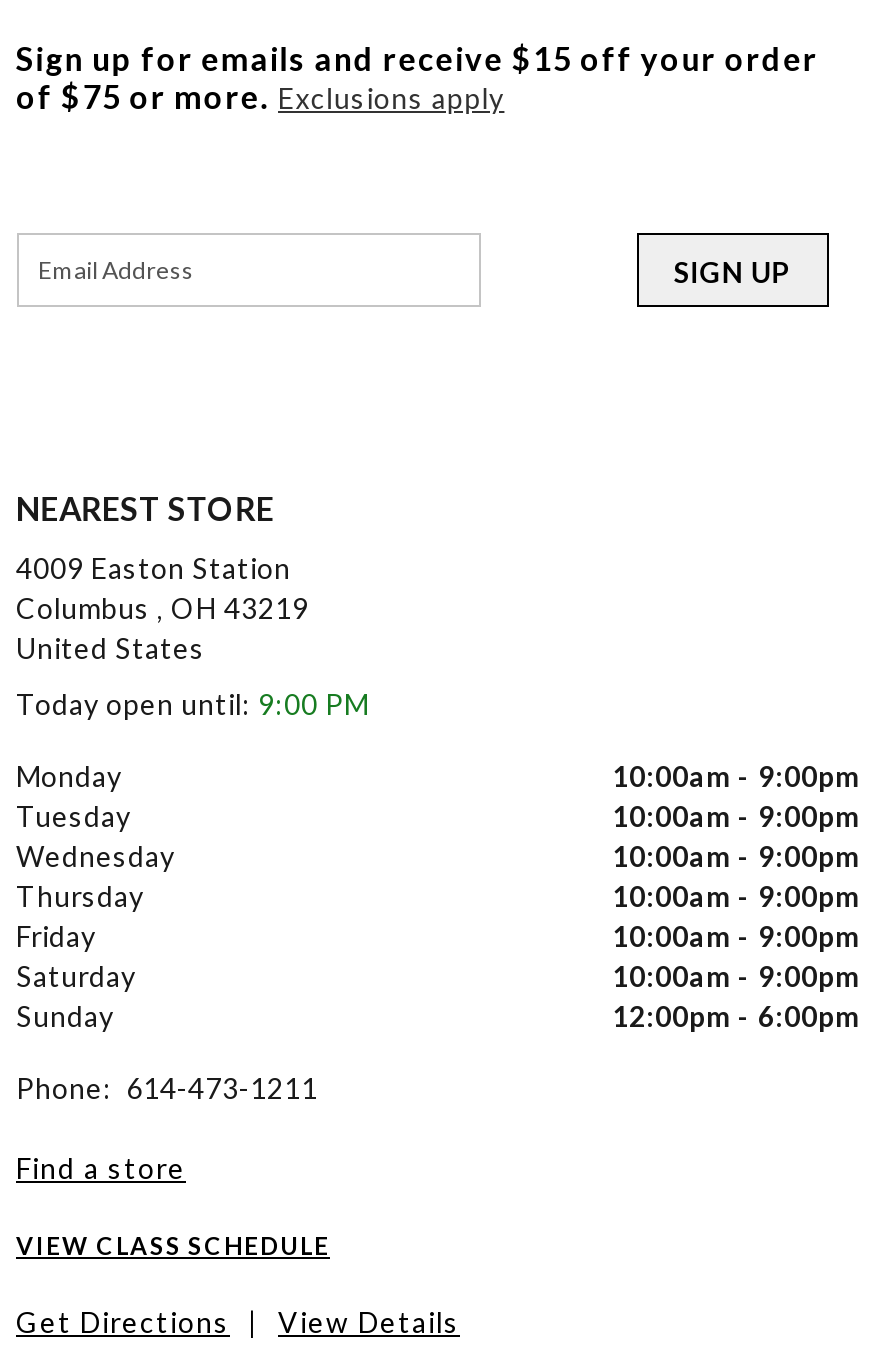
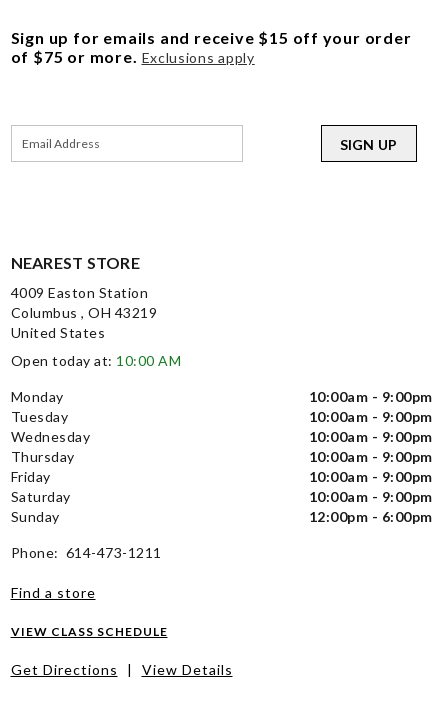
[16,687,369,721] Today open until: 9:00 PM -> [10,352,181,369] Open today at: 10:00 AM

